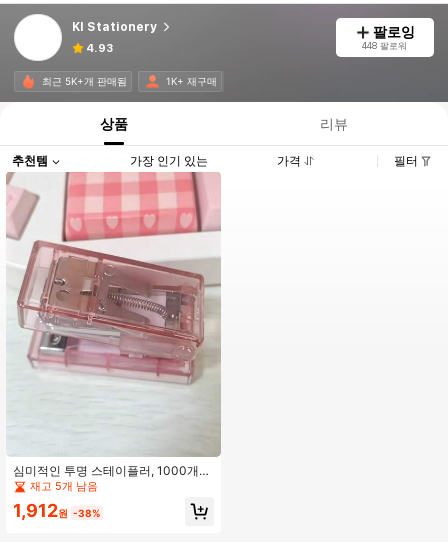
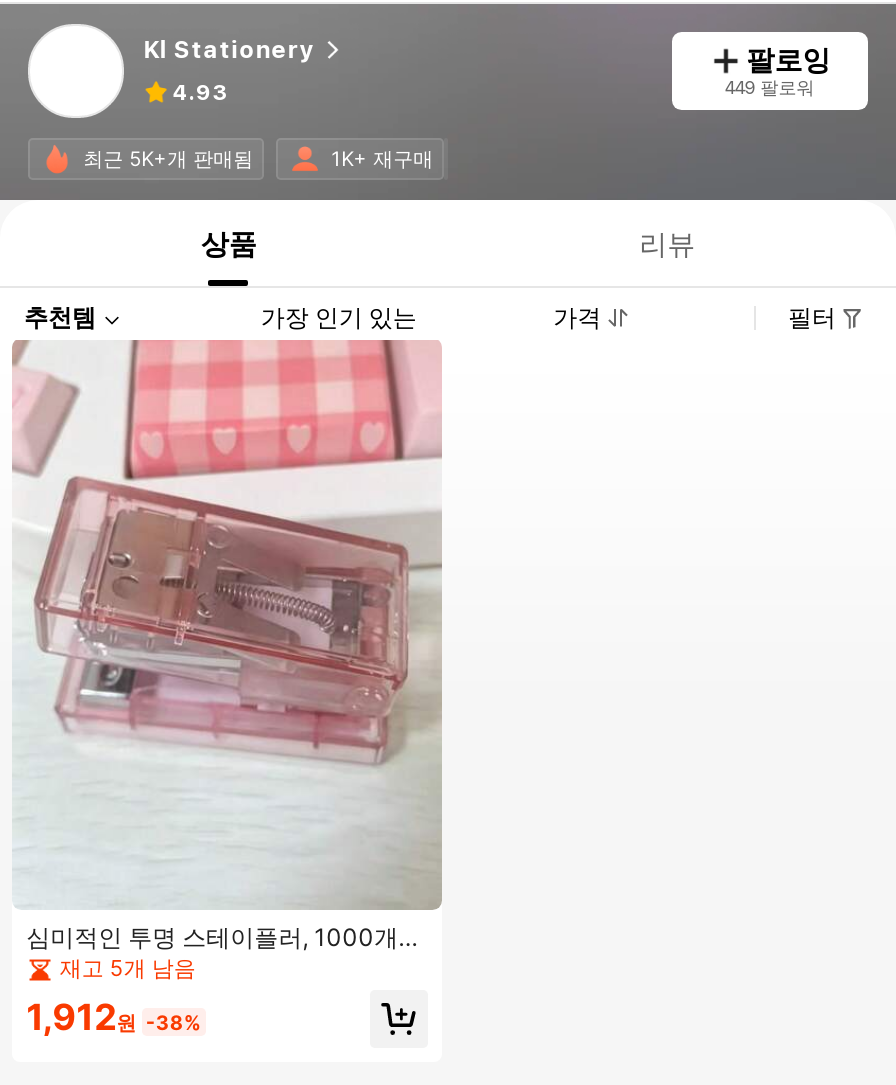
[362,40,407,51] 448 팔로워 -> [724,76,814,98] 449 팔로워

